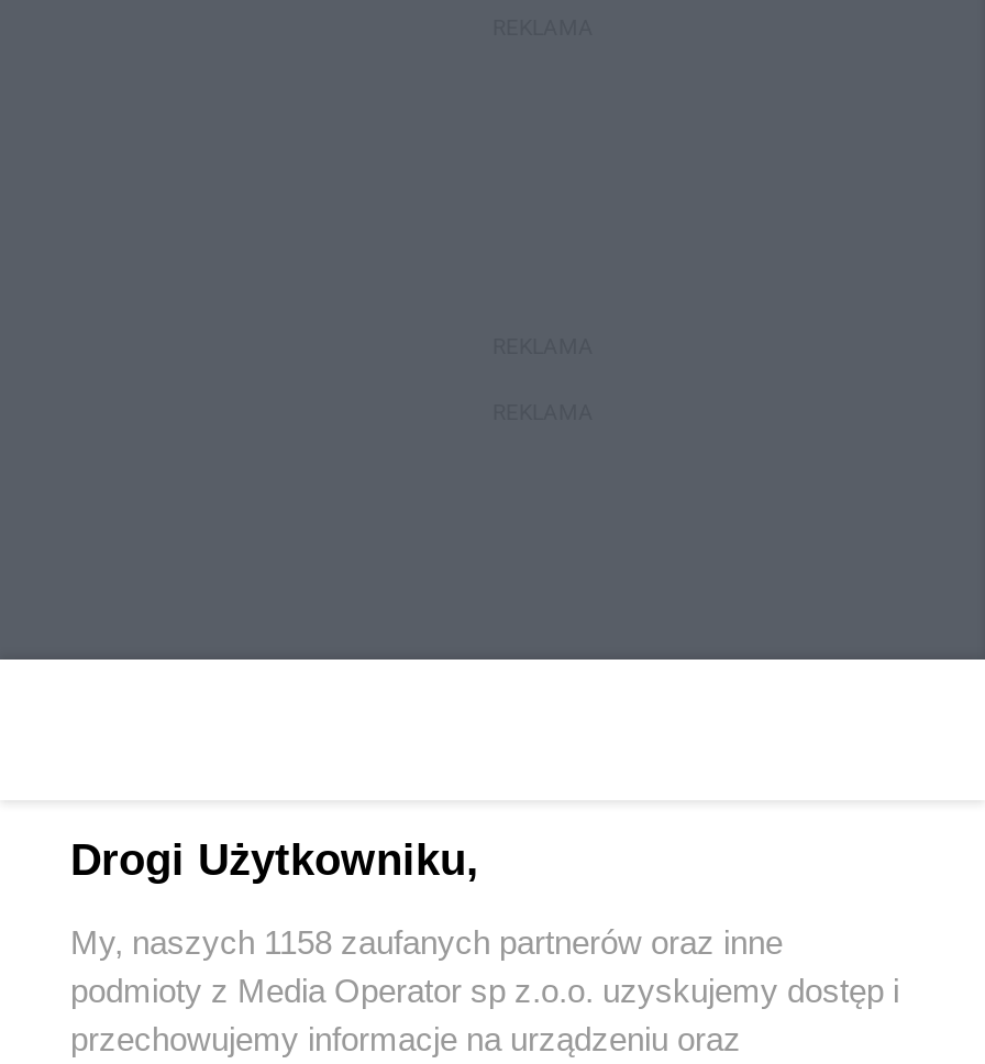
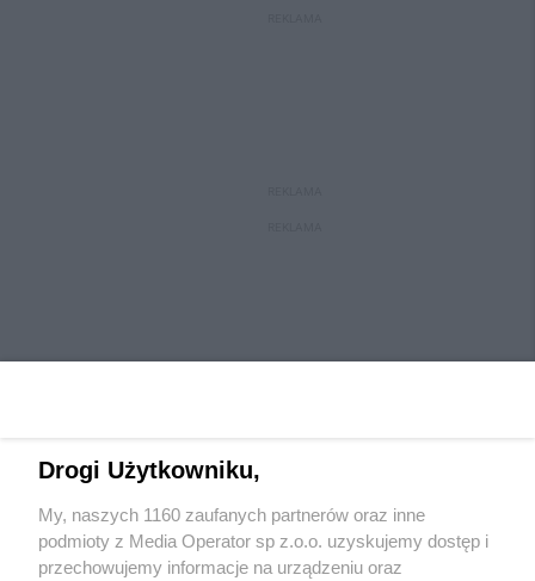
[70,923,783,961] My, naszych 1158 zaufanych partnerów oraz inne -> [38,505,425,525] My, naszych 1160 zaufanych partnerów oraz inne

